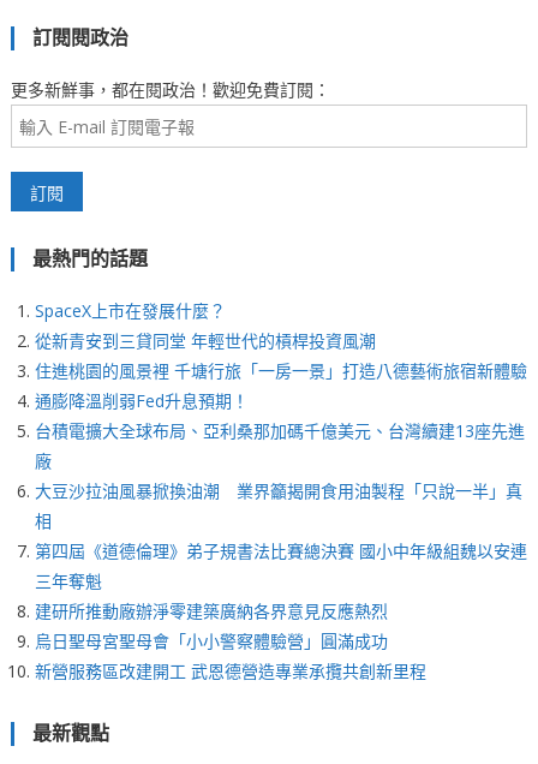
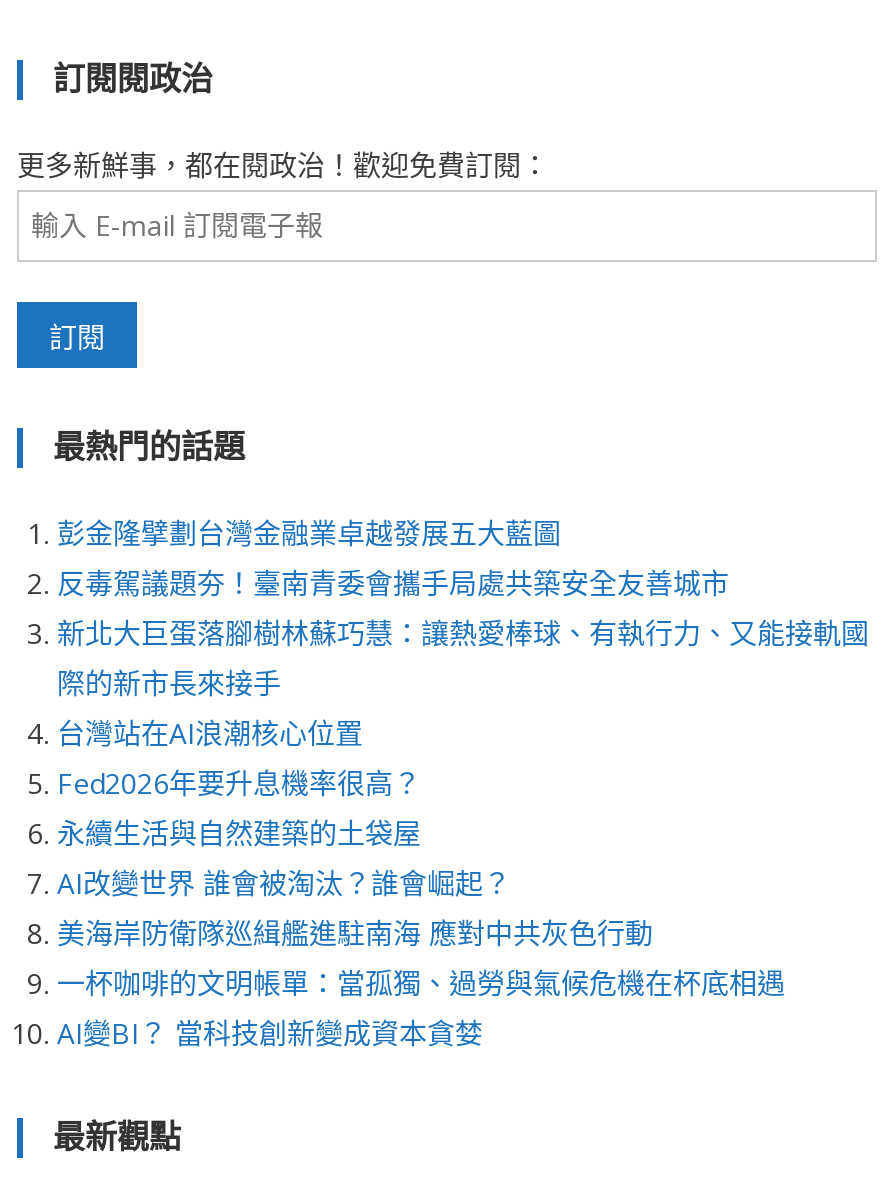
[35,300,527,683] SpaceX上市在發展什麼？ | 從新青安到三貸同堂 年輕世代的槓桿投資風潮 | 住進桃園的風景裡 千塘行旅「一房一景」打造八德藝術旅宿新體驗 | 通膨降溫削弱Fed升息預期！ | 台積電擴大全球布局、亞利桑那加碼千億美元、台灣續建13座先進 | 廠 | 大豆沙拉油風暴掀換油潮 業界籲揭開食用油製程「只說一半」真 | 相 | 第四屆《道德倫理》弟子規書法比賽總決賽 國小中年級組魏以安連 | 三年奪魁 | 建研所推動廠辦淨零建築廣納各界意見反應熱烈 | 烏日聖母宮聖母會「小小警察體驗營」圓滿成功 | 新營服務區改建開工 武恩德營造專業承攬共創新里程 -> [57,514,869,1052] 彭金隆擘劃台灣金融業卓越發展五大藍圖 | 反毒駕議題夯！臺南青委會攜手局處共築安全友善城市 | 新北大巨蛋落腳樹林蘇巧慧：讓熱愛棒球、有執行力、又能接軌國 | 際的新市長來接手 | 台灣站在AI浪潮核心位置 | Fed2026年要升息機率很高？ | 永續生活與自然建築的土袋屋 | AI改變世界 誰會被淘汰？誰會崛起？ | 美海岸防衛隊巡緝艦進駐南海 應對中共灰色行動 | 一杯咖啡的文明帳單：當孤獨、過勞與氣候危機在杯底相遇 | AI變BI？ 當科技創新變成資本貪婪

